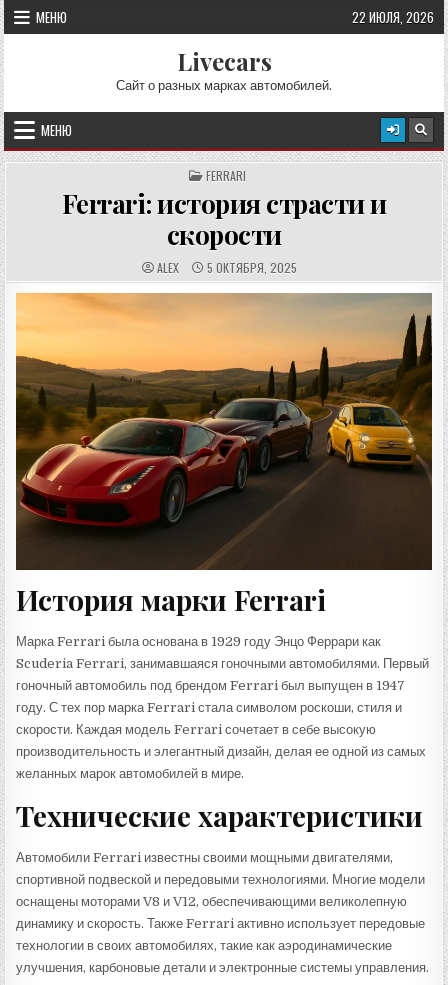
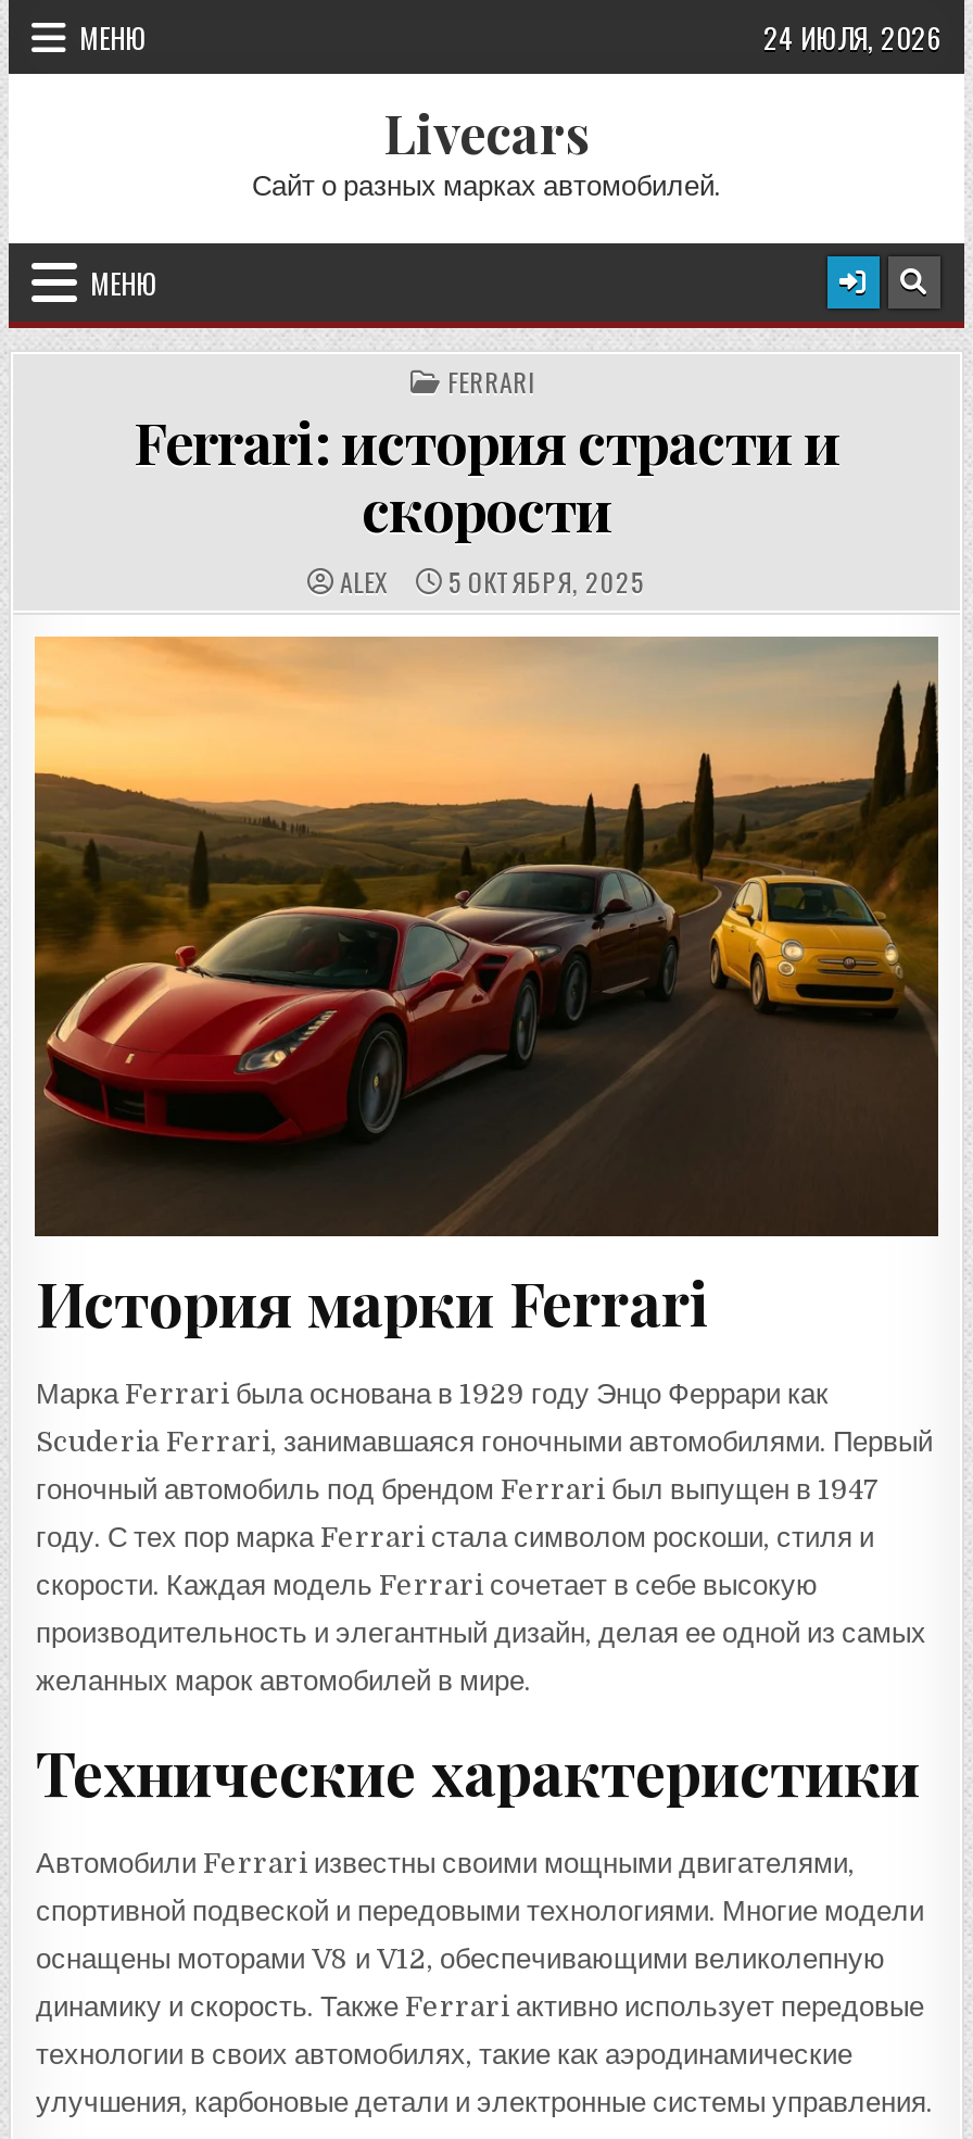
[351,7,433,27] 22 ИЮЛЯ, 2026 -> [763,15,942,59] 24 ИЮЛЯ, 2026

